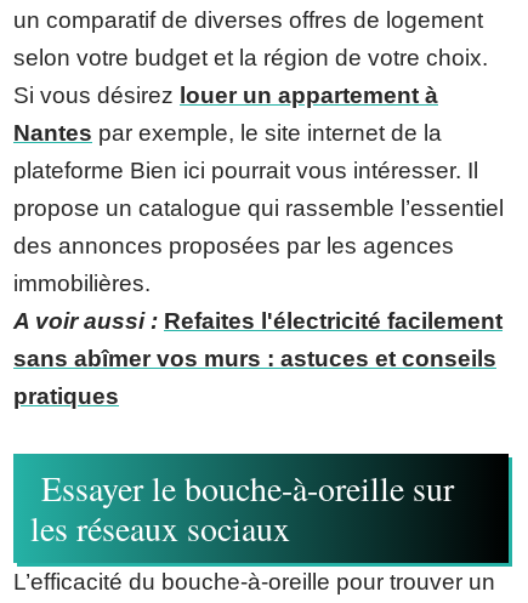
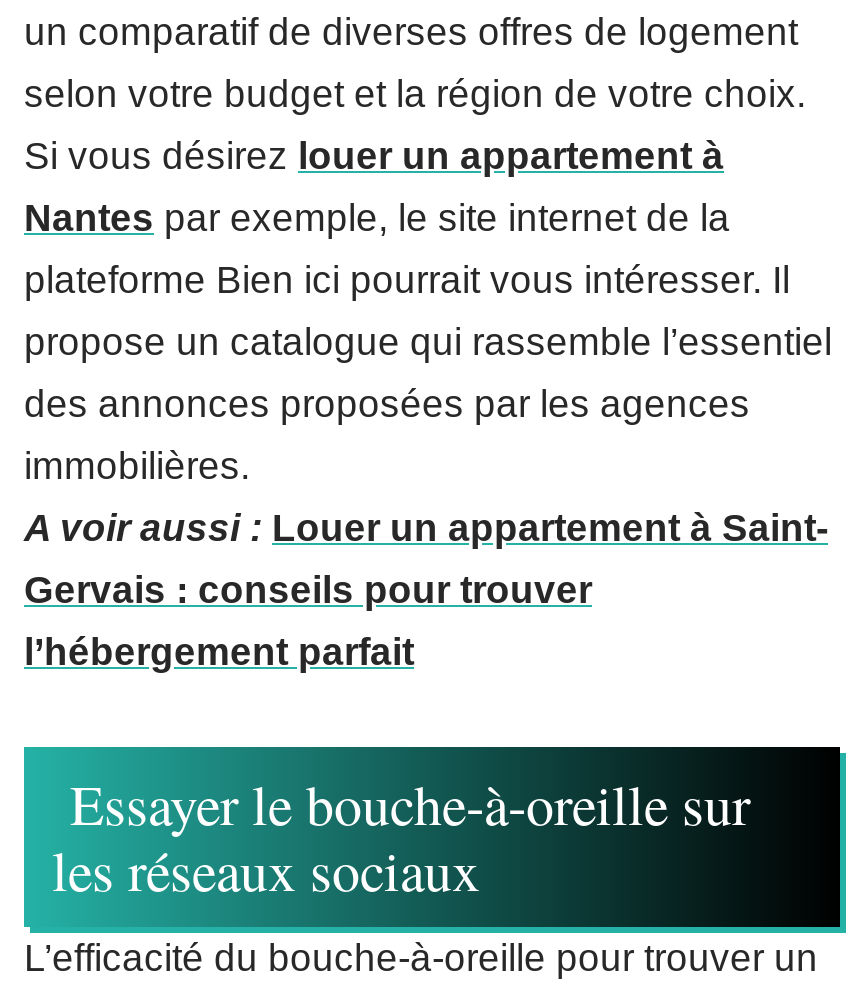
[13,308,503,334] A voir aussi : Refaites l'électricité facilement -> [24,507,828,549] A voir aussi : Louer un appartement à Saint-
[13,346,496,371] sans abîmer vos murs : astuces et conseils -> [24,569,592,611] Gervais : conseils pour trouver
[13,383,119,409] pratiques -> [24,631,414,673] l’hébergement parfait

